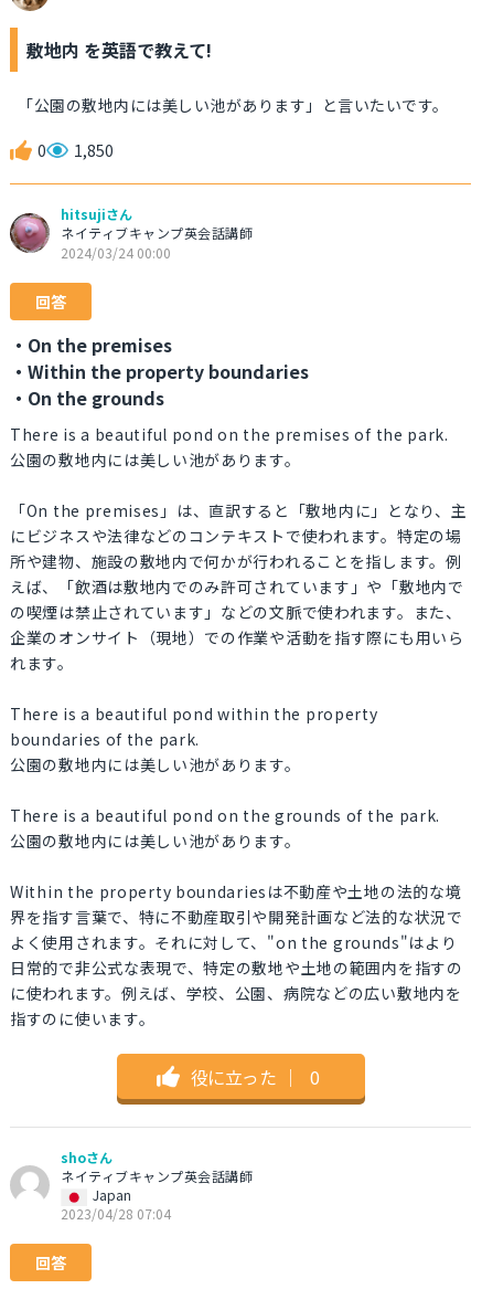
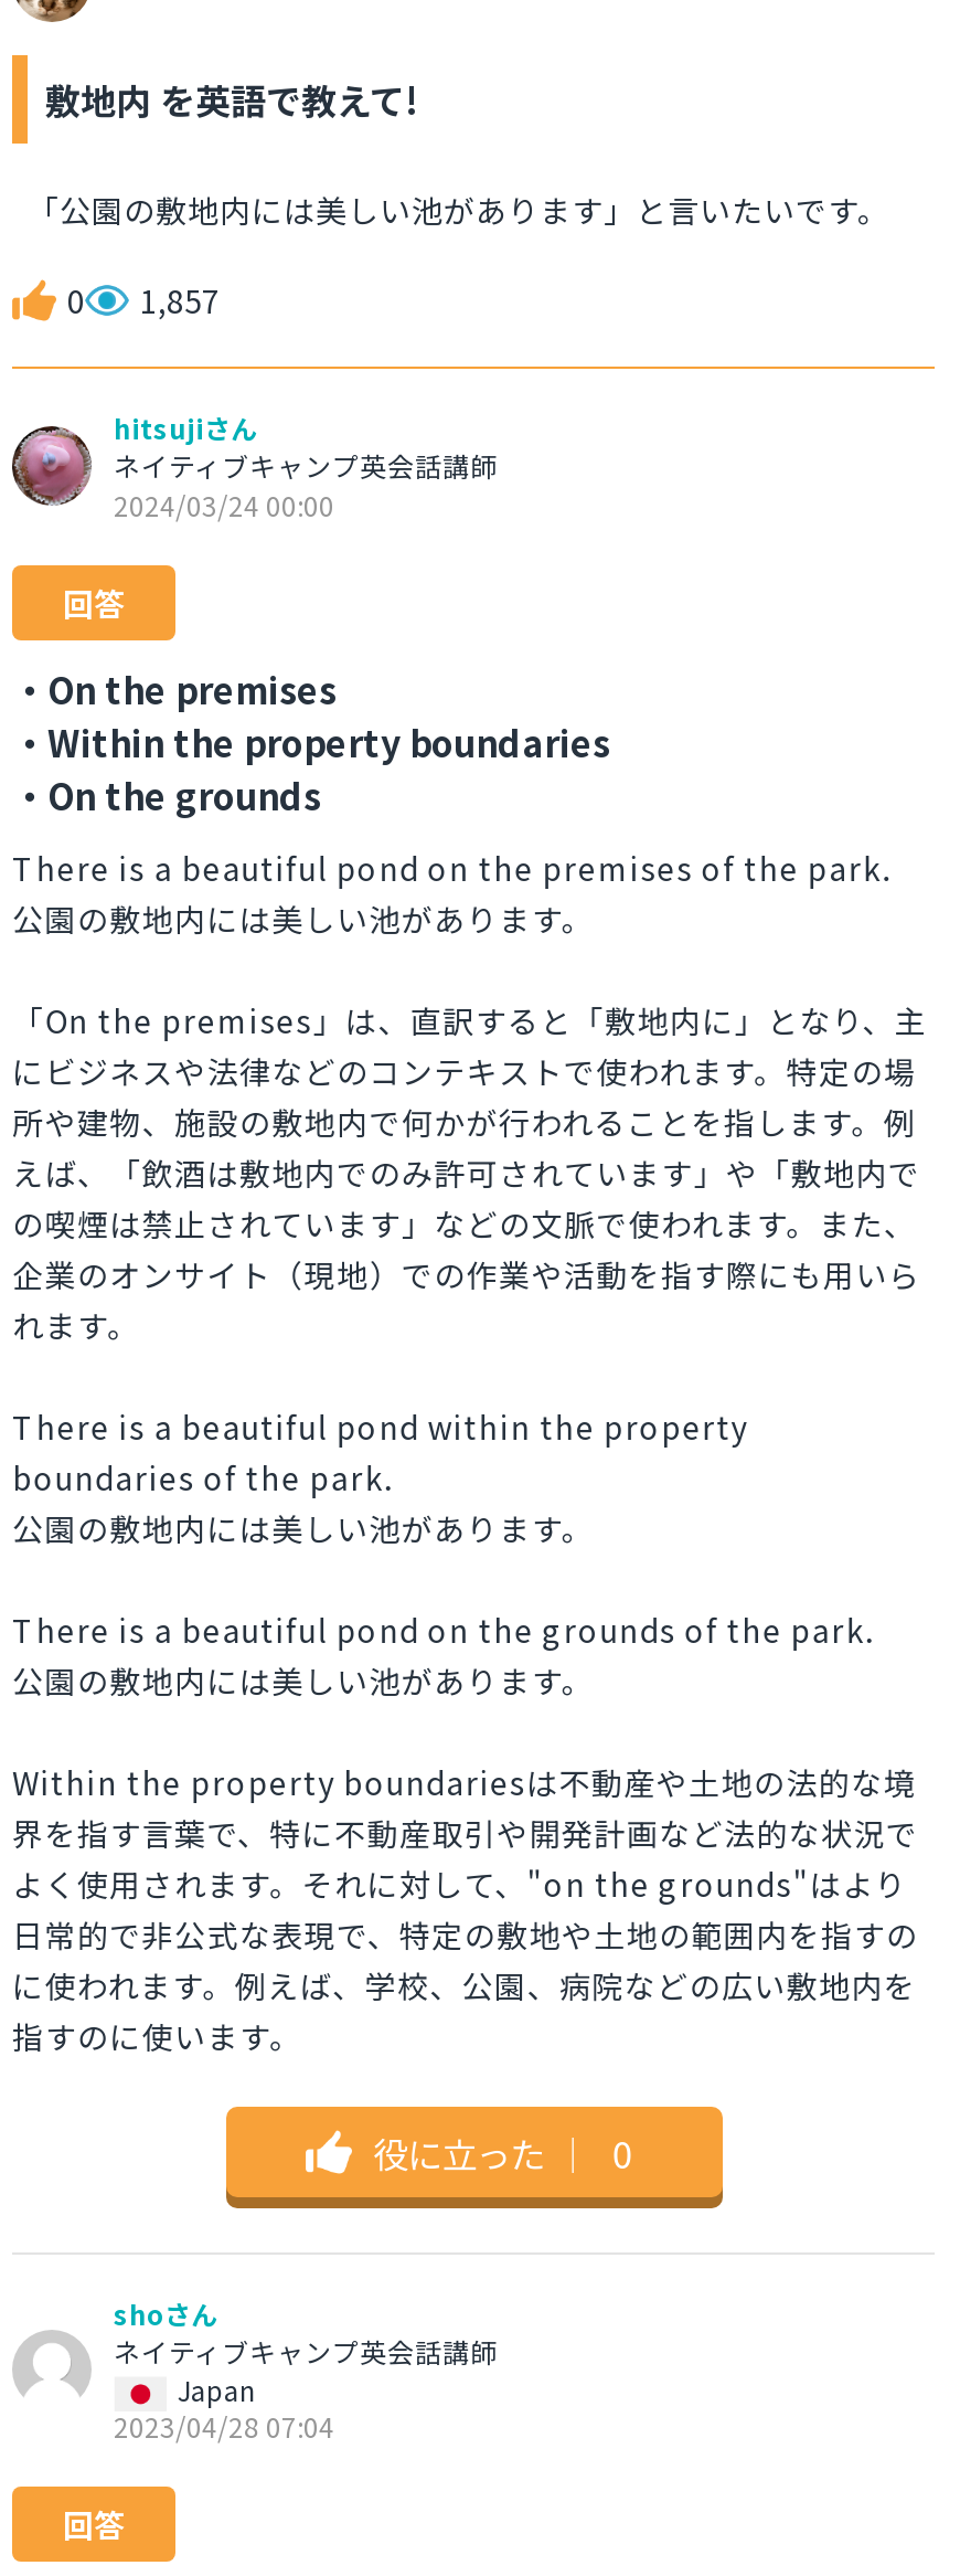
[38,140,114,162] 0 1,850 -> [67,279,220,324] 0 1,857

